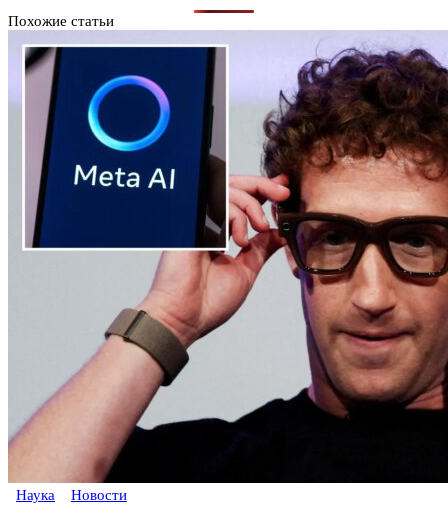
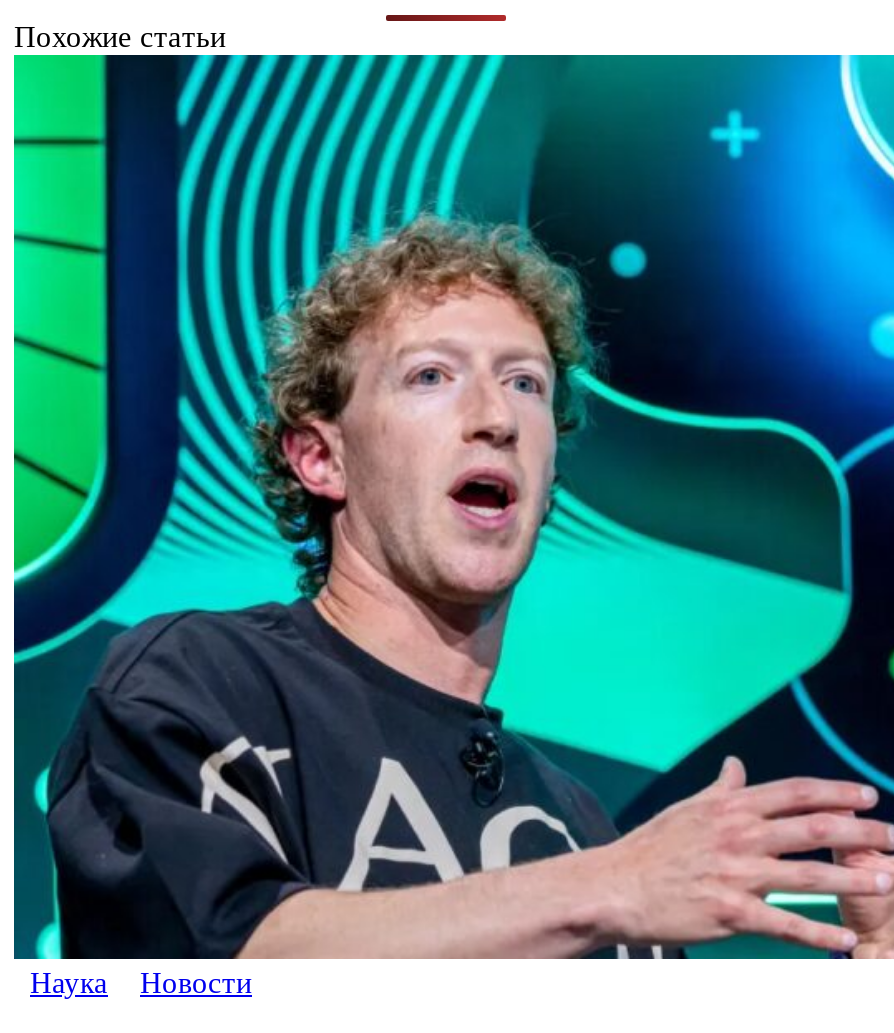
[7,30,445,484] [image] -> [12,53,888,961] [image]

